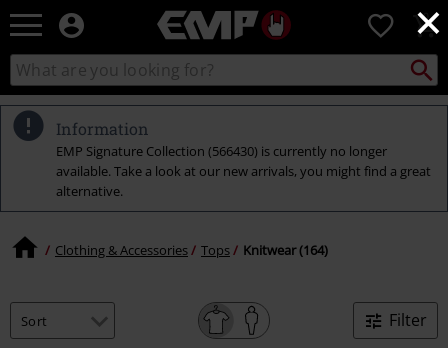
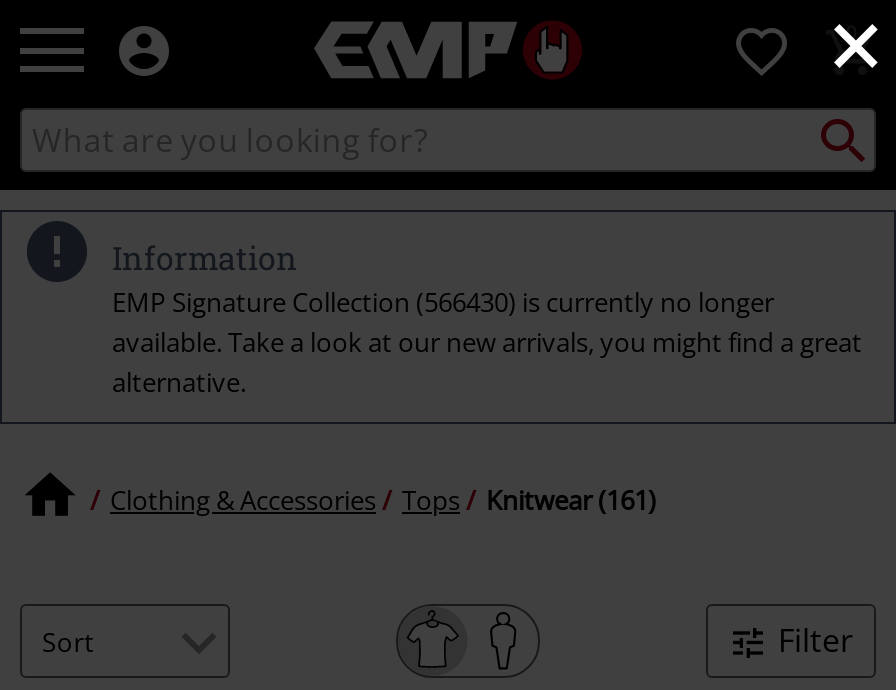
[55,240,328,258] Clothing & Accessories Tops Knitwear (164) -> [110,481,656,517] Clothing & Accessories Tops Knitwear (161)

